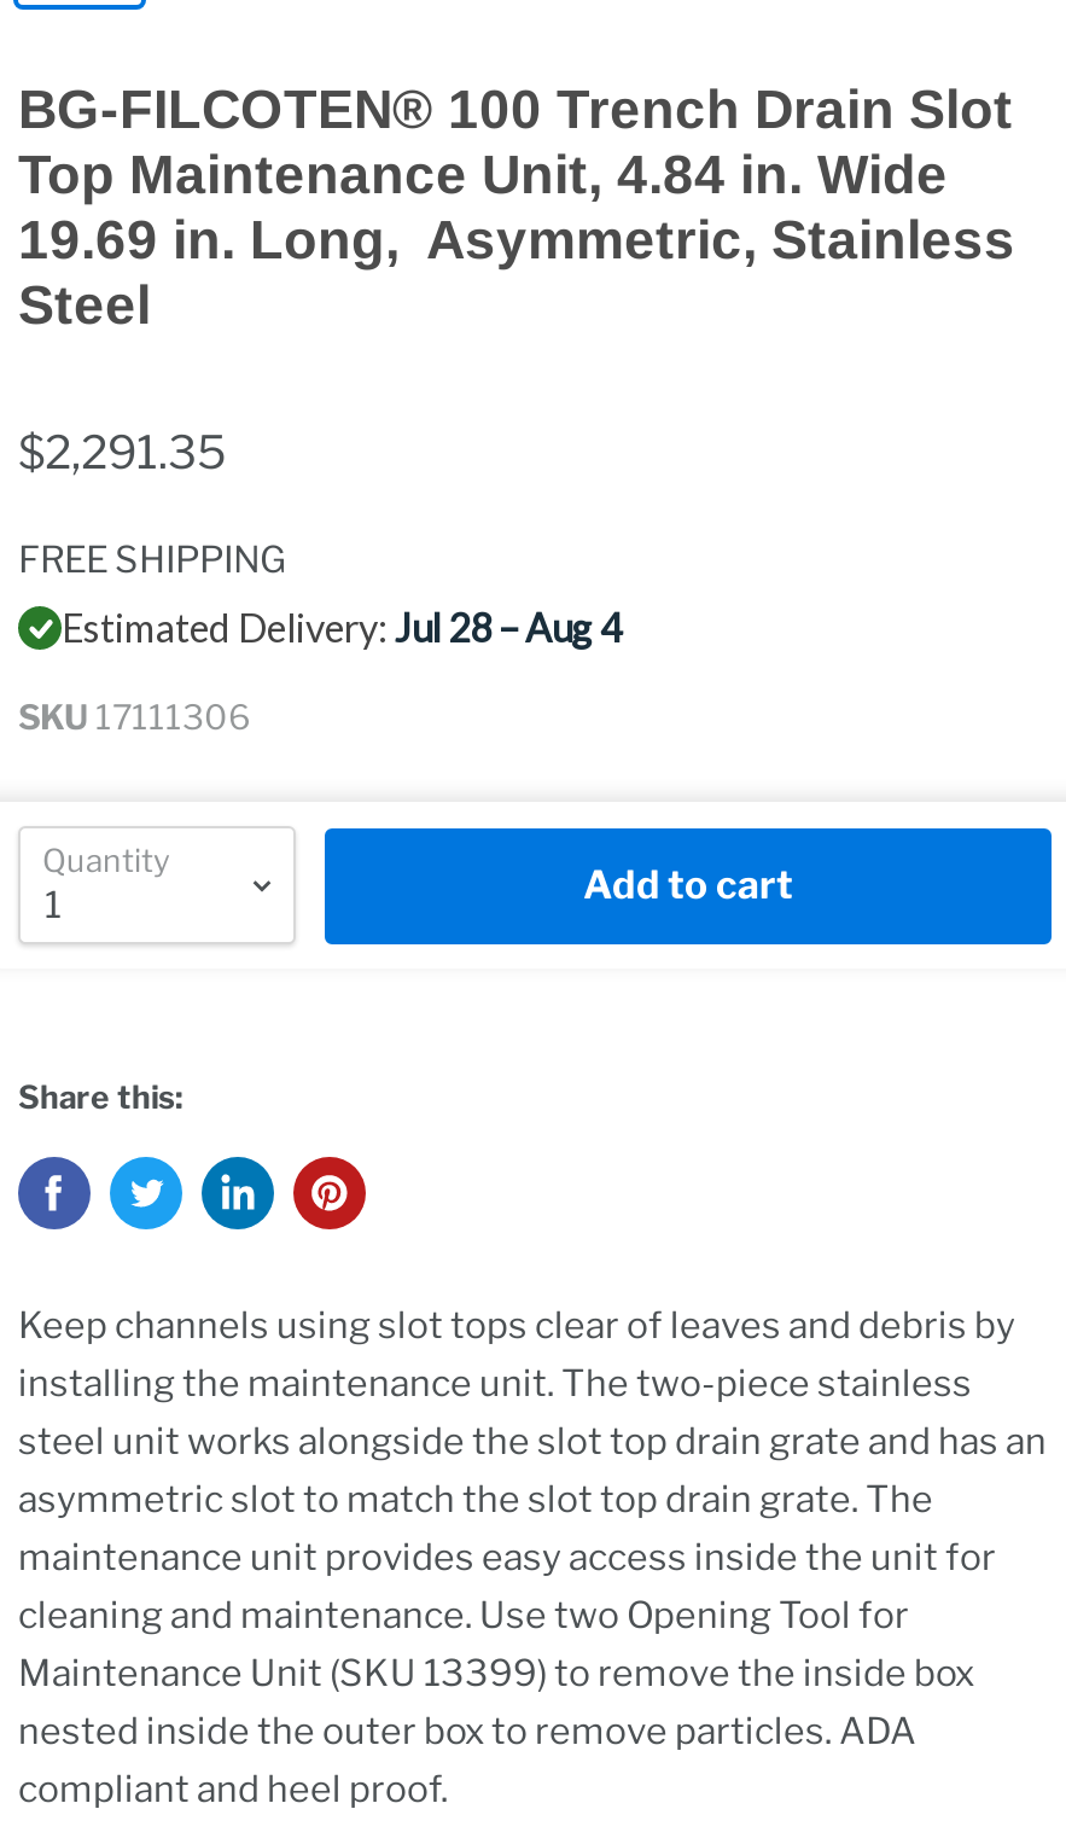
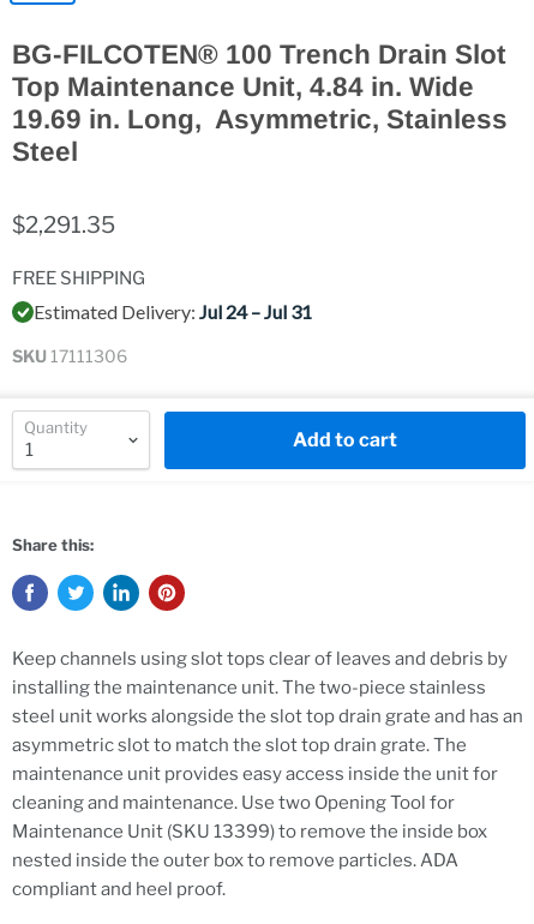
[62,604,622,650] Estimated Delivery: Jul 28 – Aug 4 -> [34,300,312,323] Estimated Delivery: Jul 24 – Jul 31

